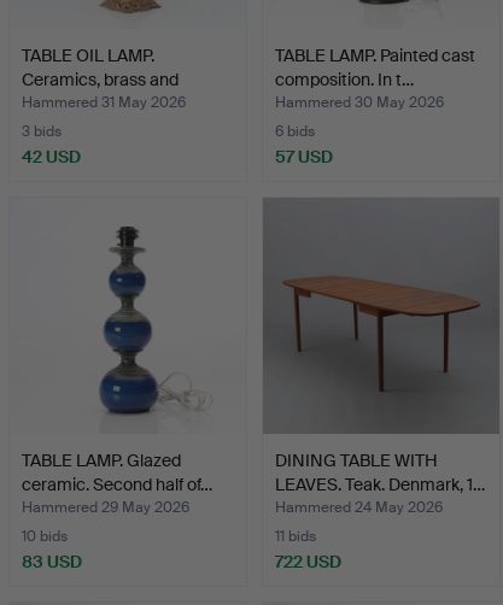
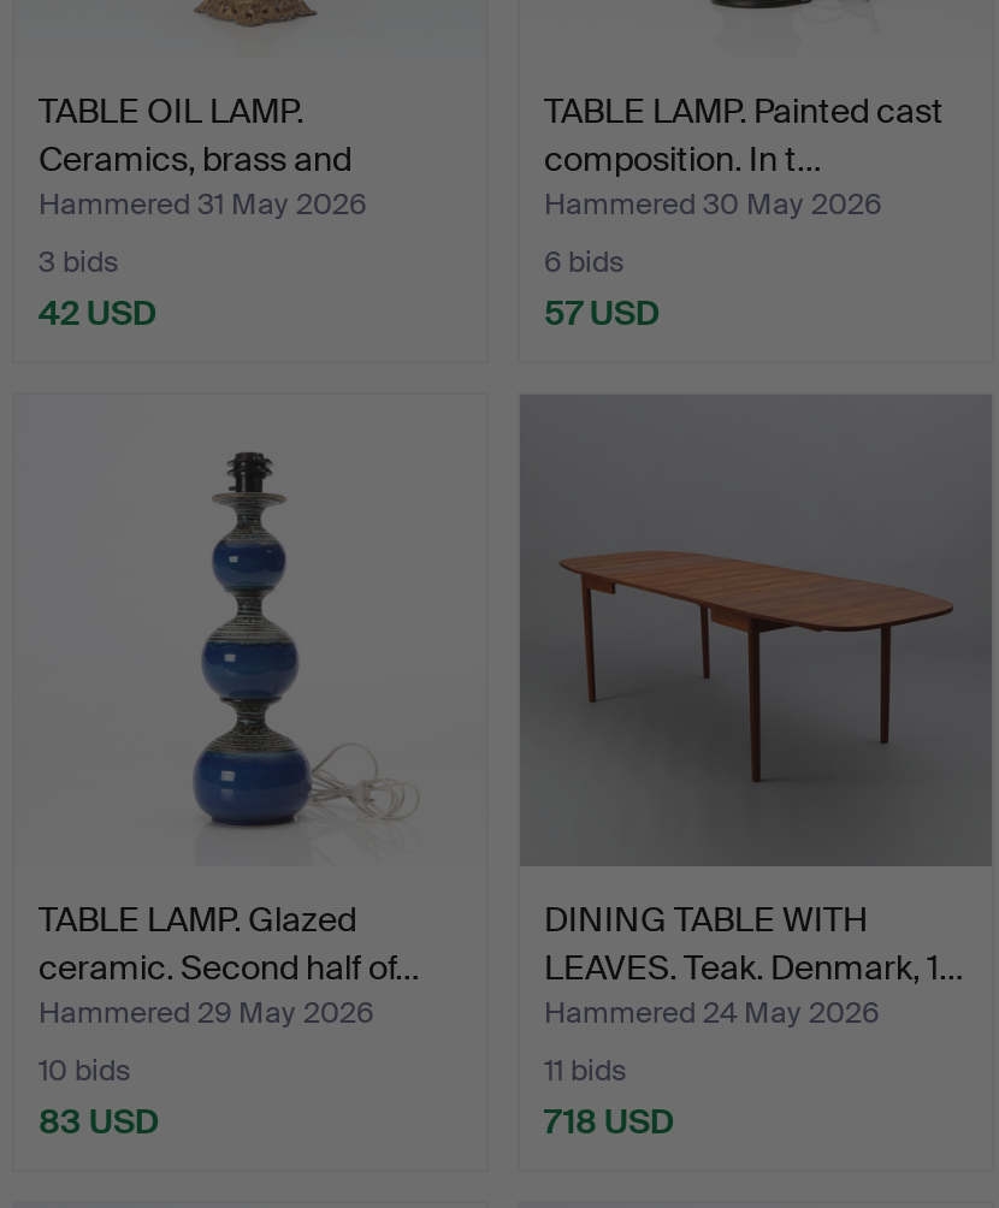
[275,551,341,572] 722 USD -> [544,1099,674,1143] 718 USD

